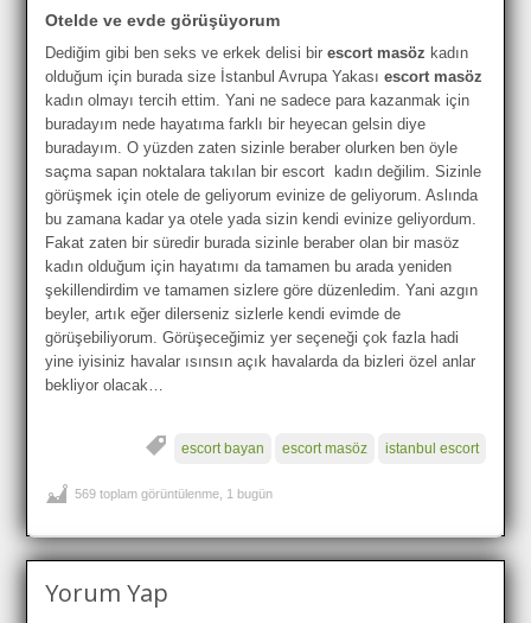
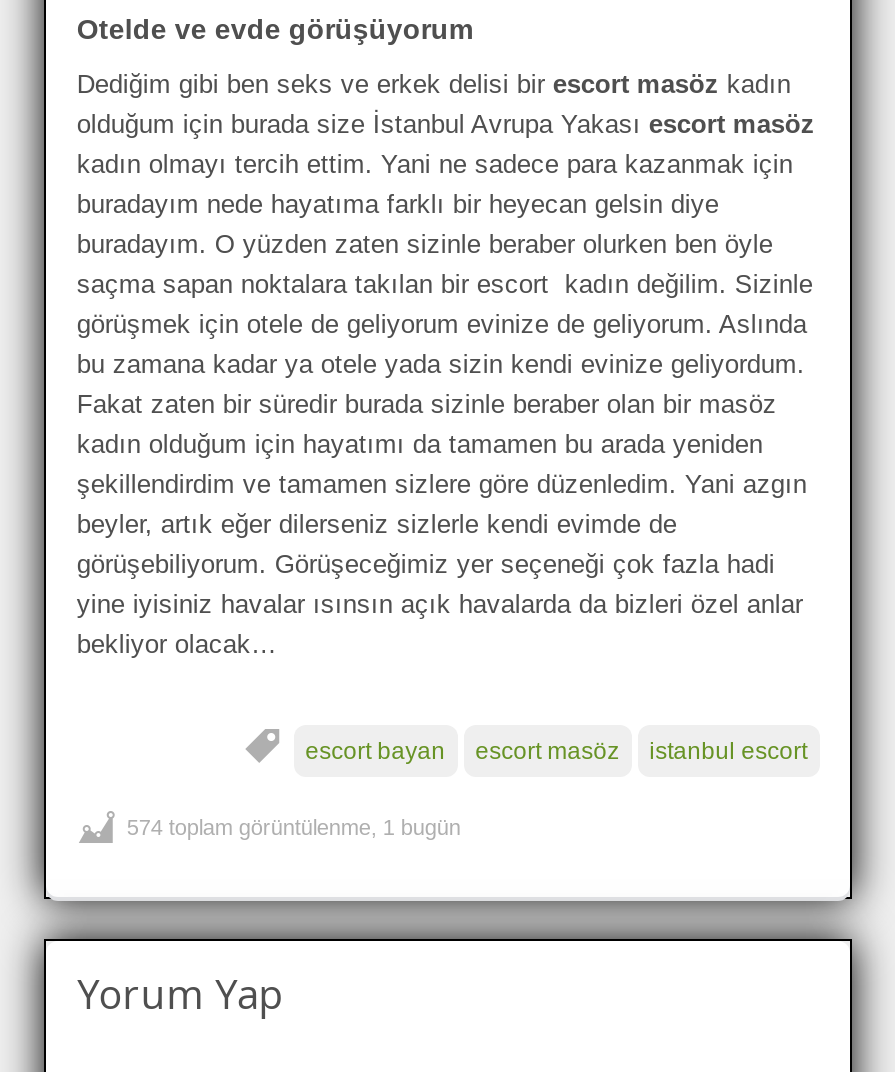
[75,486,273,500] 569 toplam görüntülenme, 1 bugün -> [127,814,461,838] 574 toplam görüntülenme, 1 bugün

